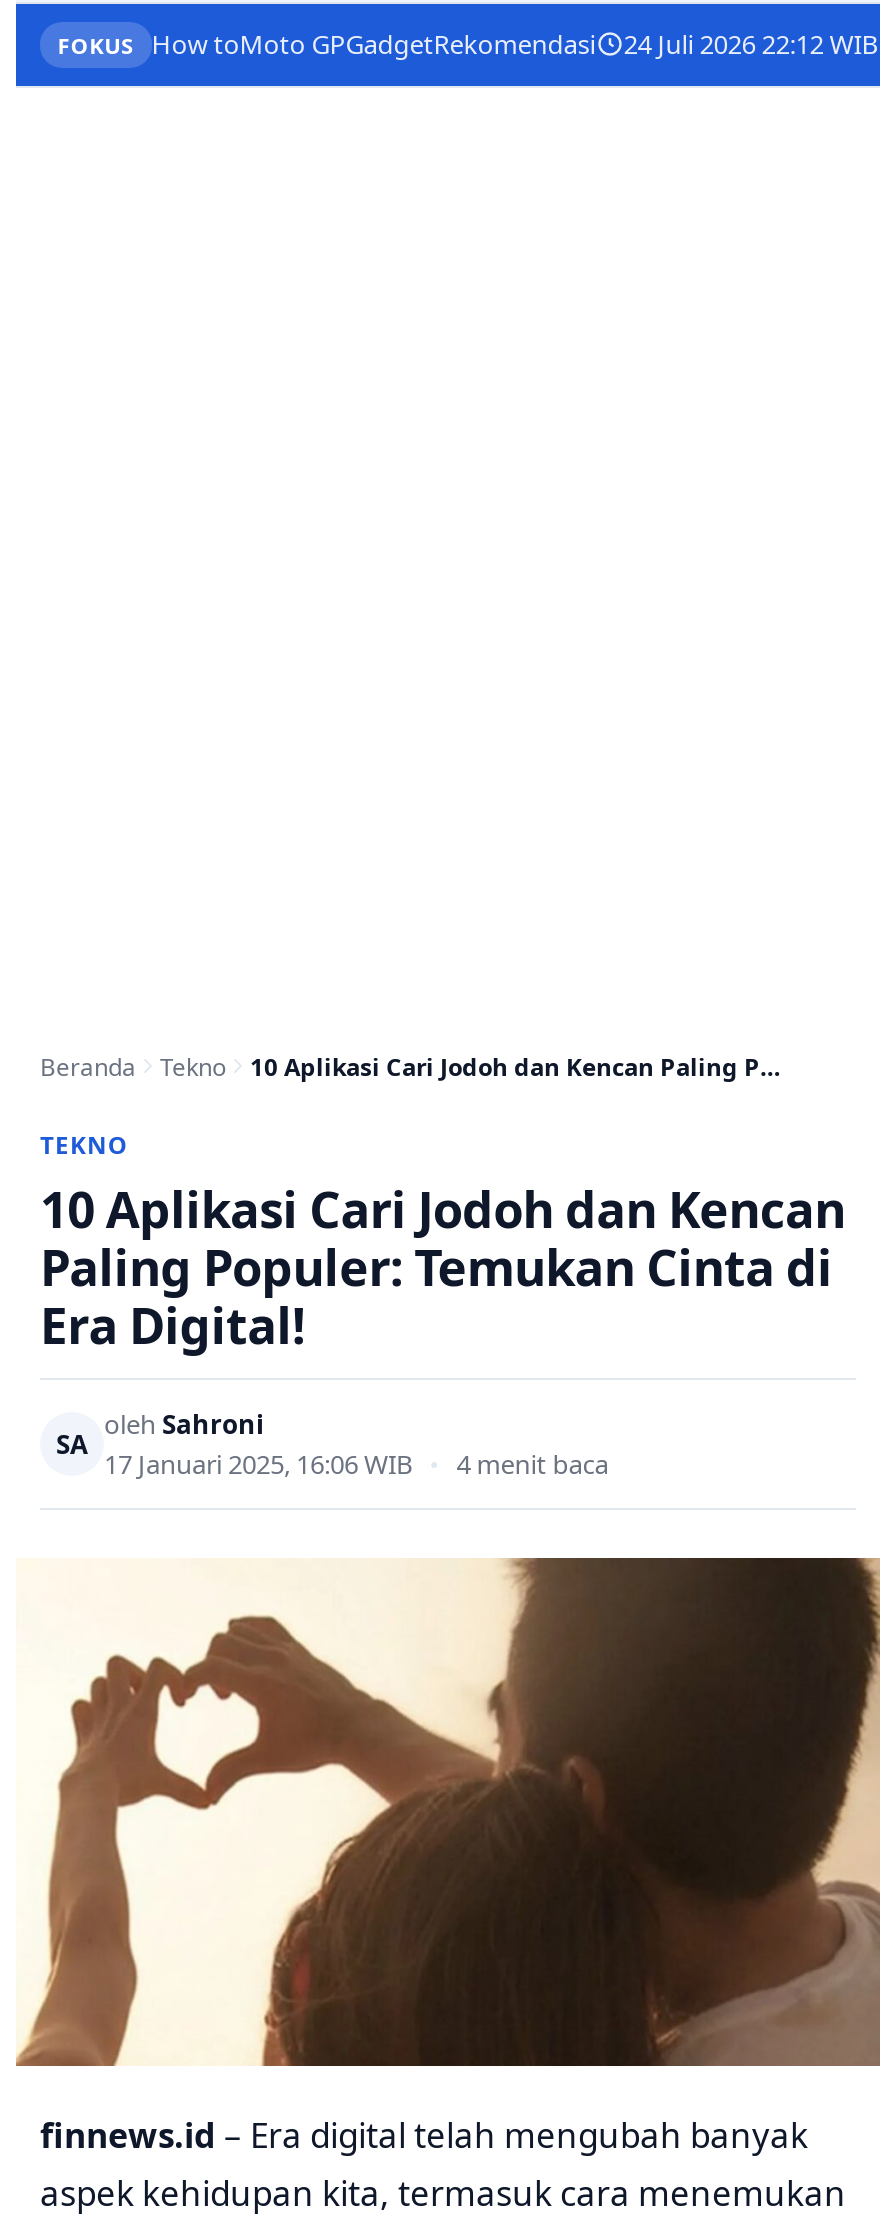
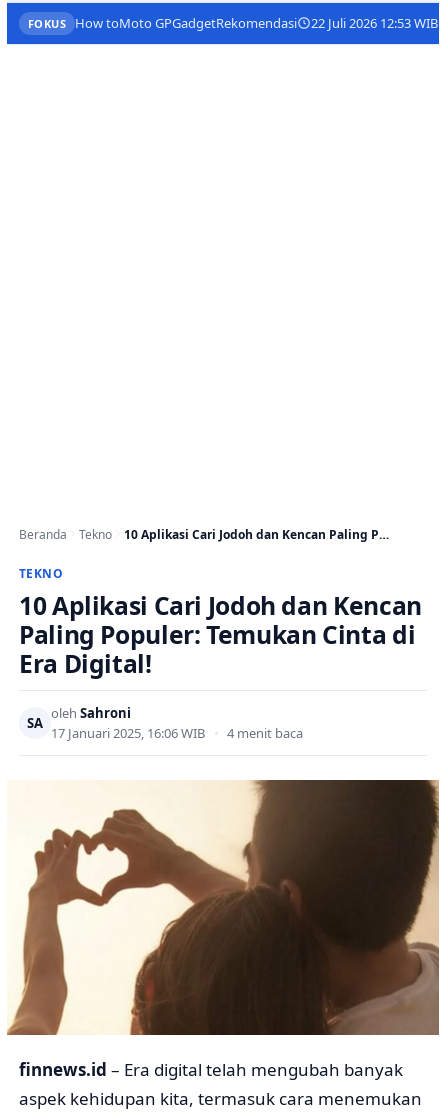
[58,27,878,63] FOKUS How toMoto GPGadgetRekomendasi 24 Juli 2026 22:12 WIB -> [28,14,438,32] FOKUS How toMoto GPGadgetRekomendasi 22 Juli 2026 12:53 WIB

